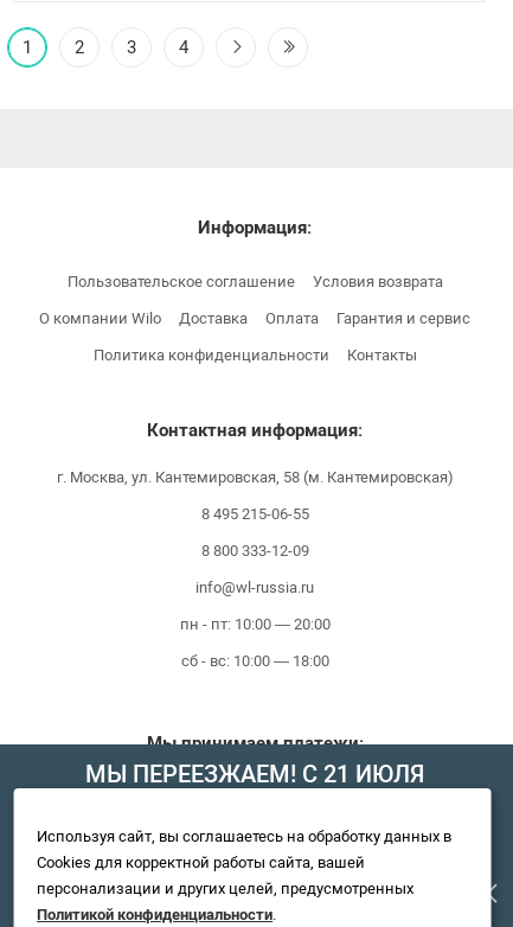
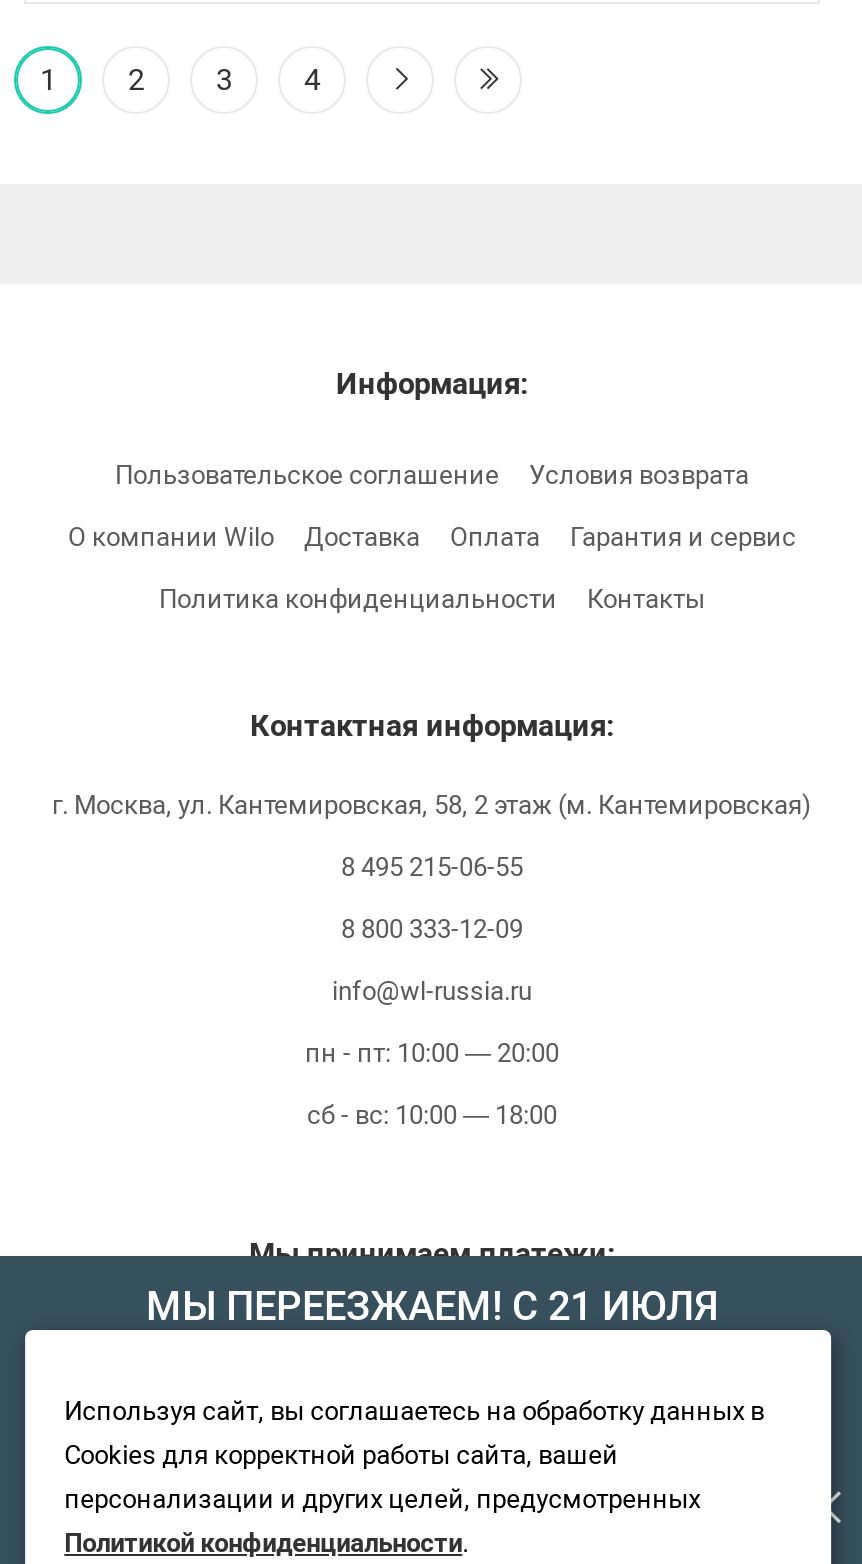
[56,468,453,486] г. Москва, ул. Кантемировская, 58 (м. Кантемировская) -> [52,790,812,820] г. Москва, ул. Кантемировская, 58, 2 этаж (м. Кантемировская)

